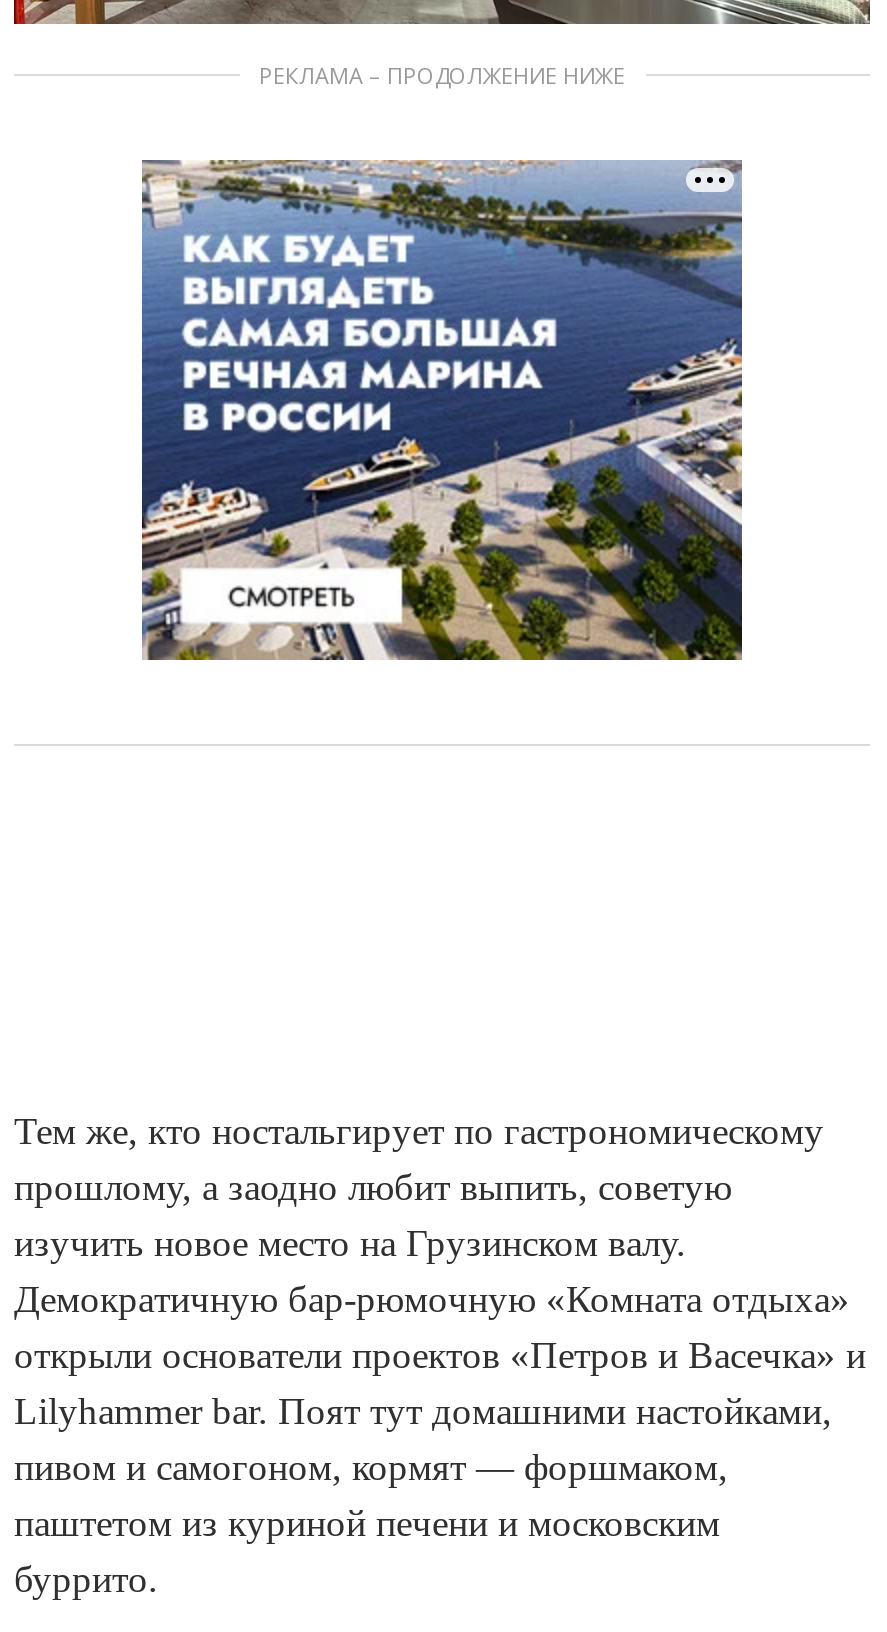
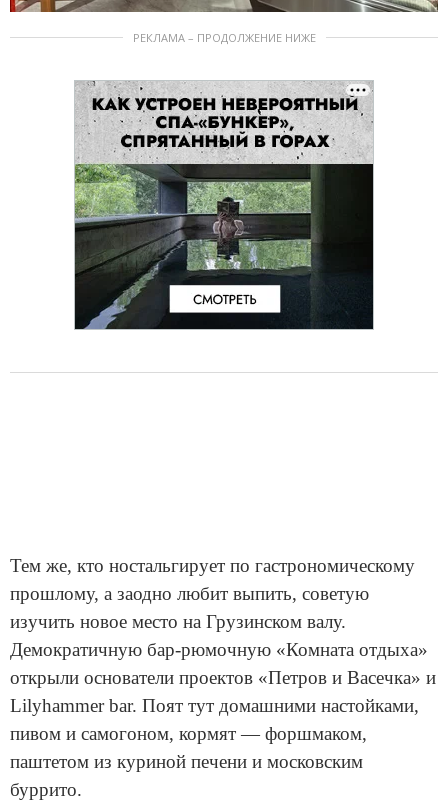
[140,160,744,662] [image] -> [74,81,374,330] [image]

